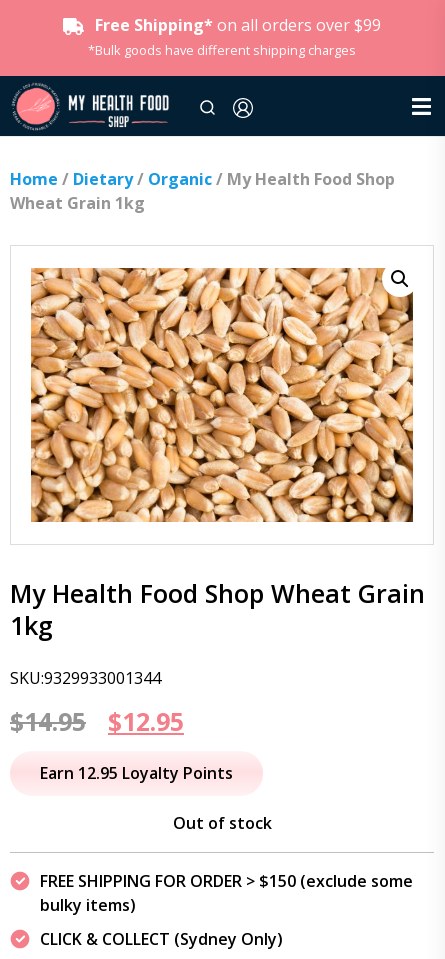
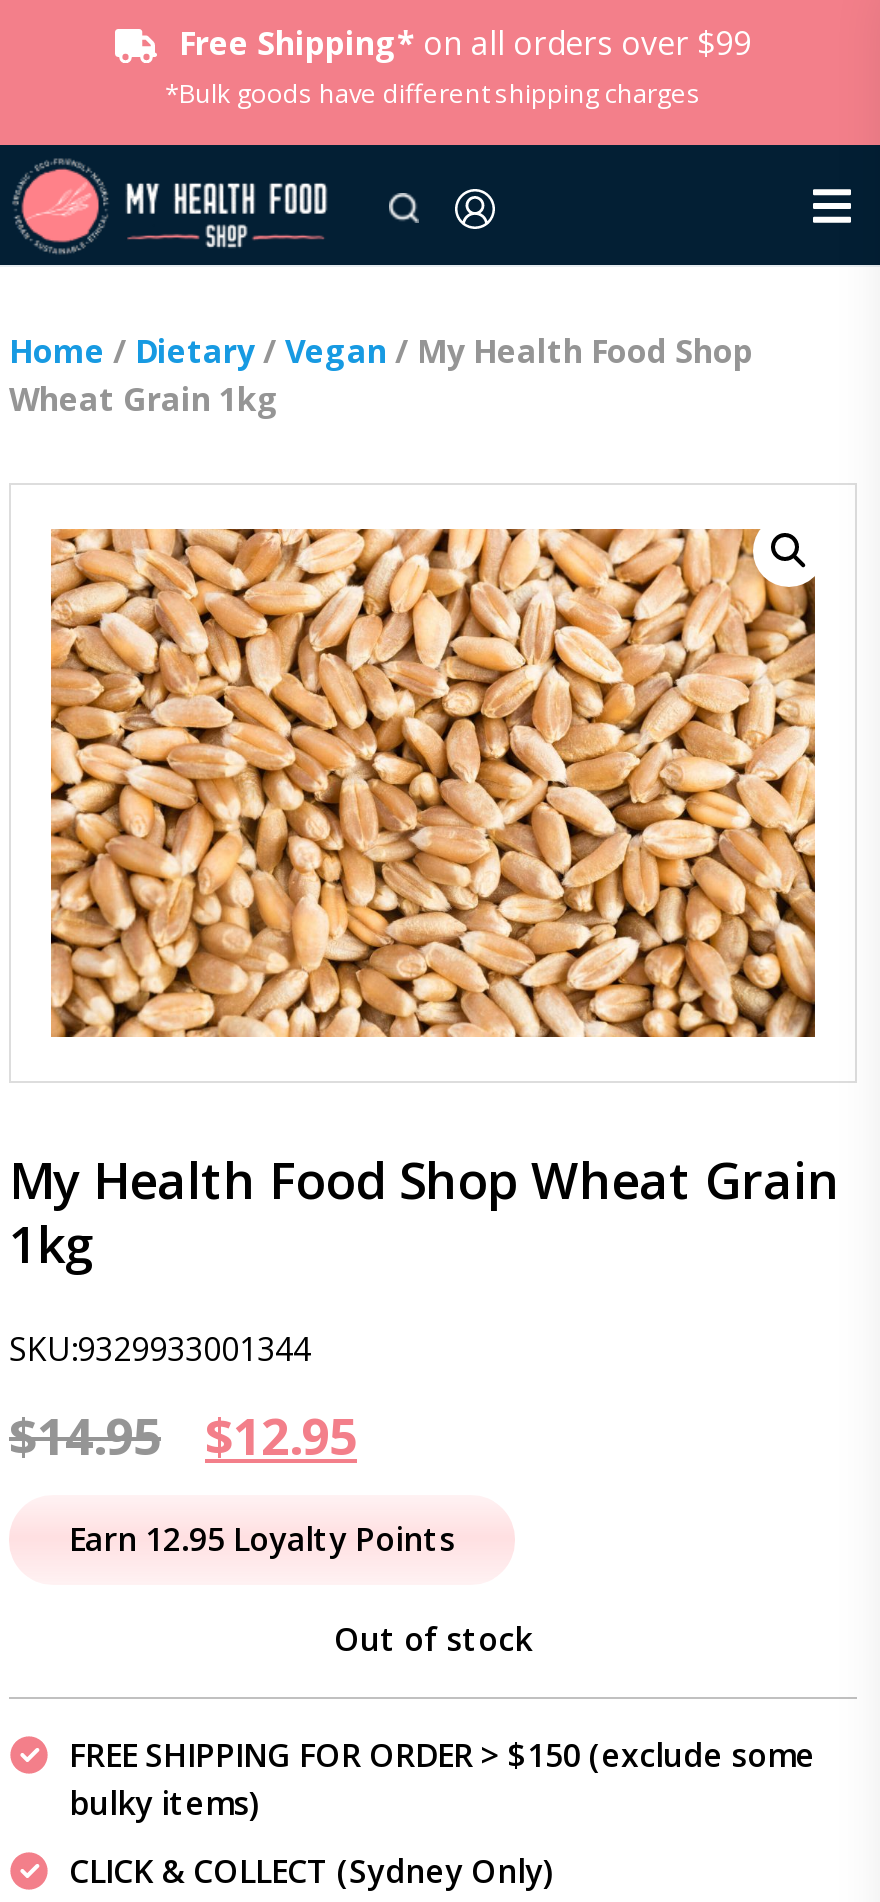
[10,168,395,190] Home / Dietary / Organic / My Health Food Shop -> [9,329,753,373] Home / Dietary / Vegan / My Health Food Shop

